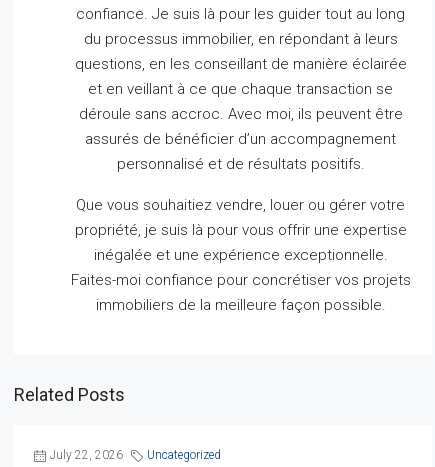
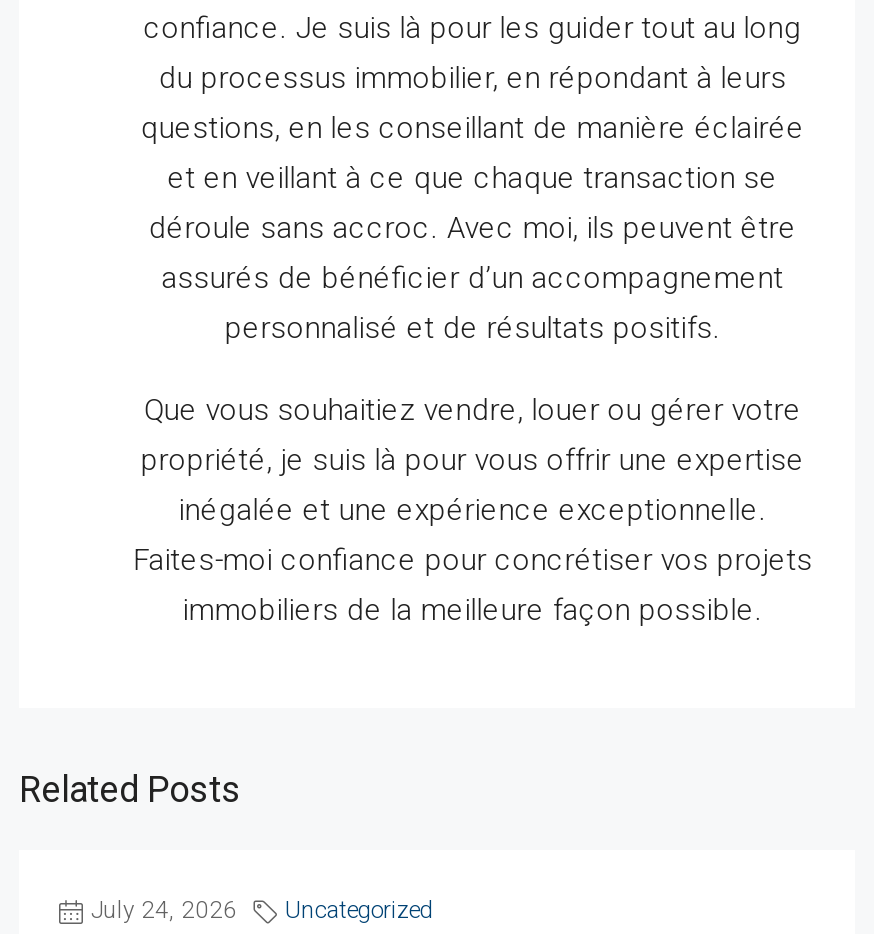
[50,448,221,462] July 22, 2026 Uncategorized -> [91,896,433,924] July 24, 2026 Uncategorized

